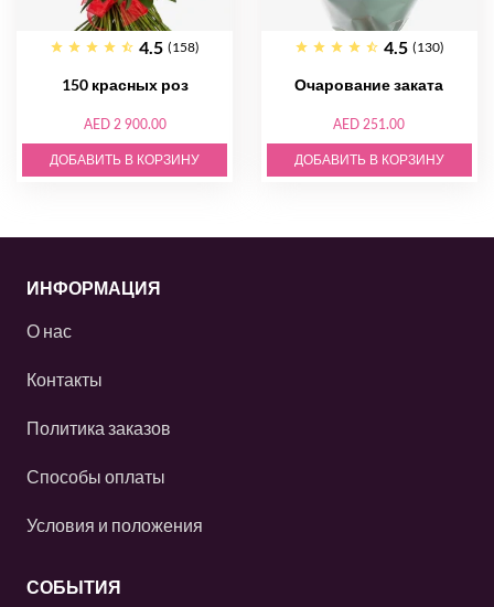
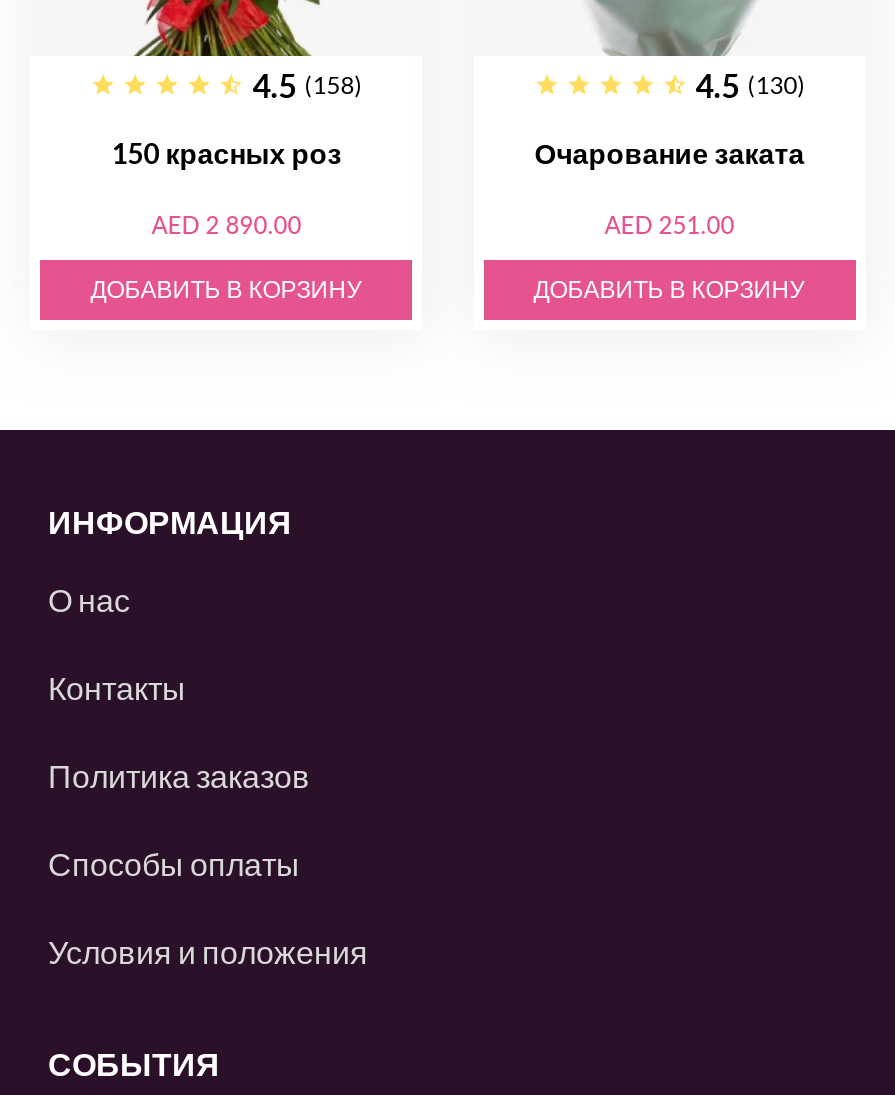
[83,116,166,132] AED 2 900.00 -> [151,210,301,240] AED 2 890.00

